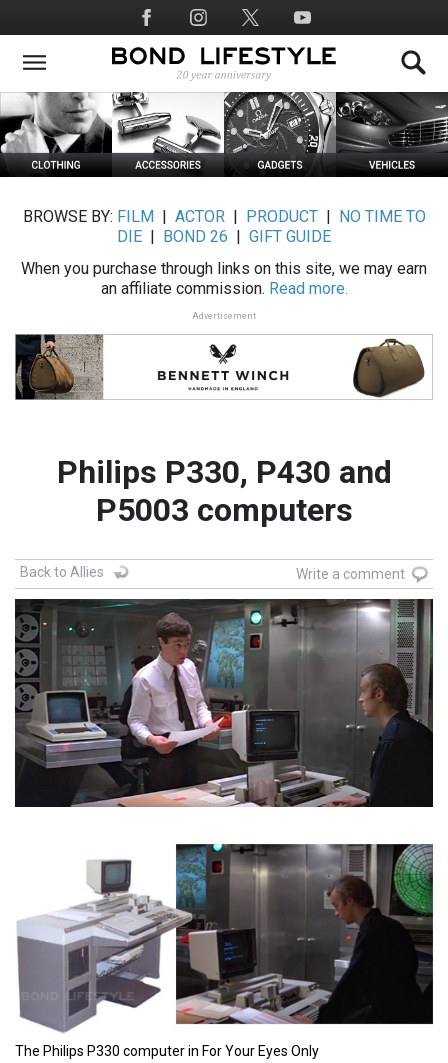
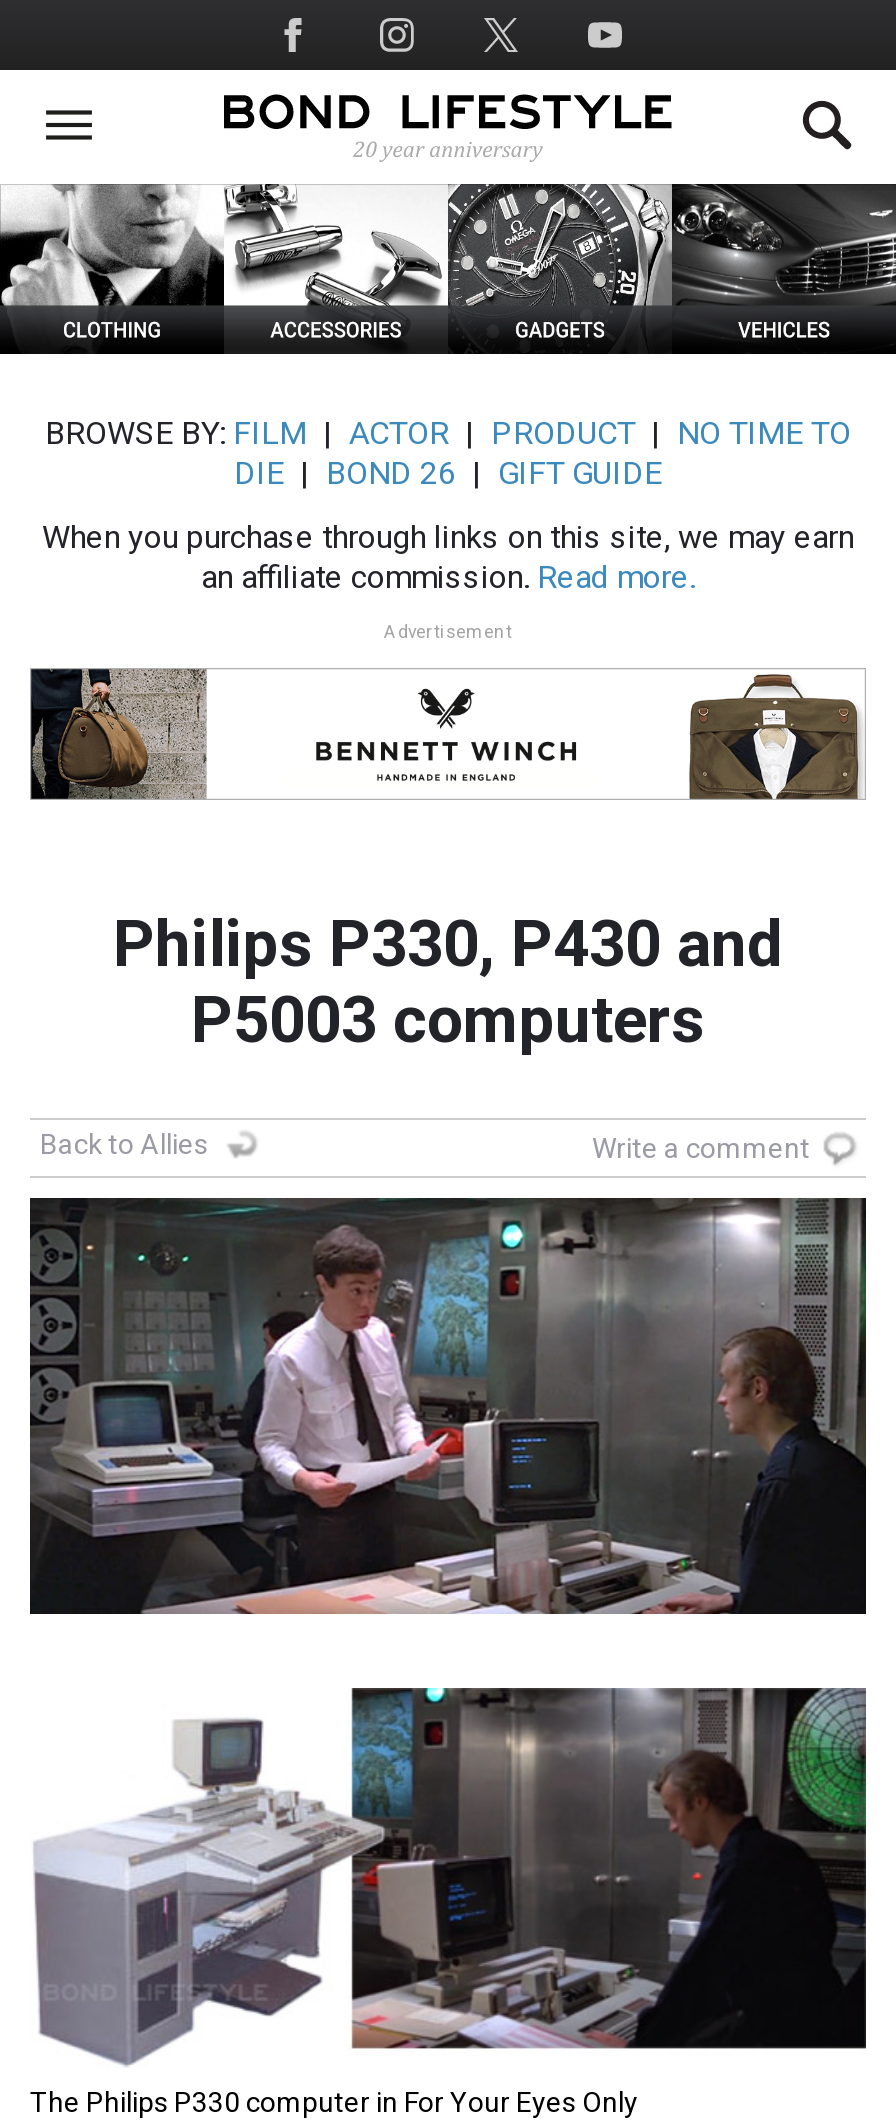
[345,337,431,399] [image] -> [688,672,862,800] [image]

